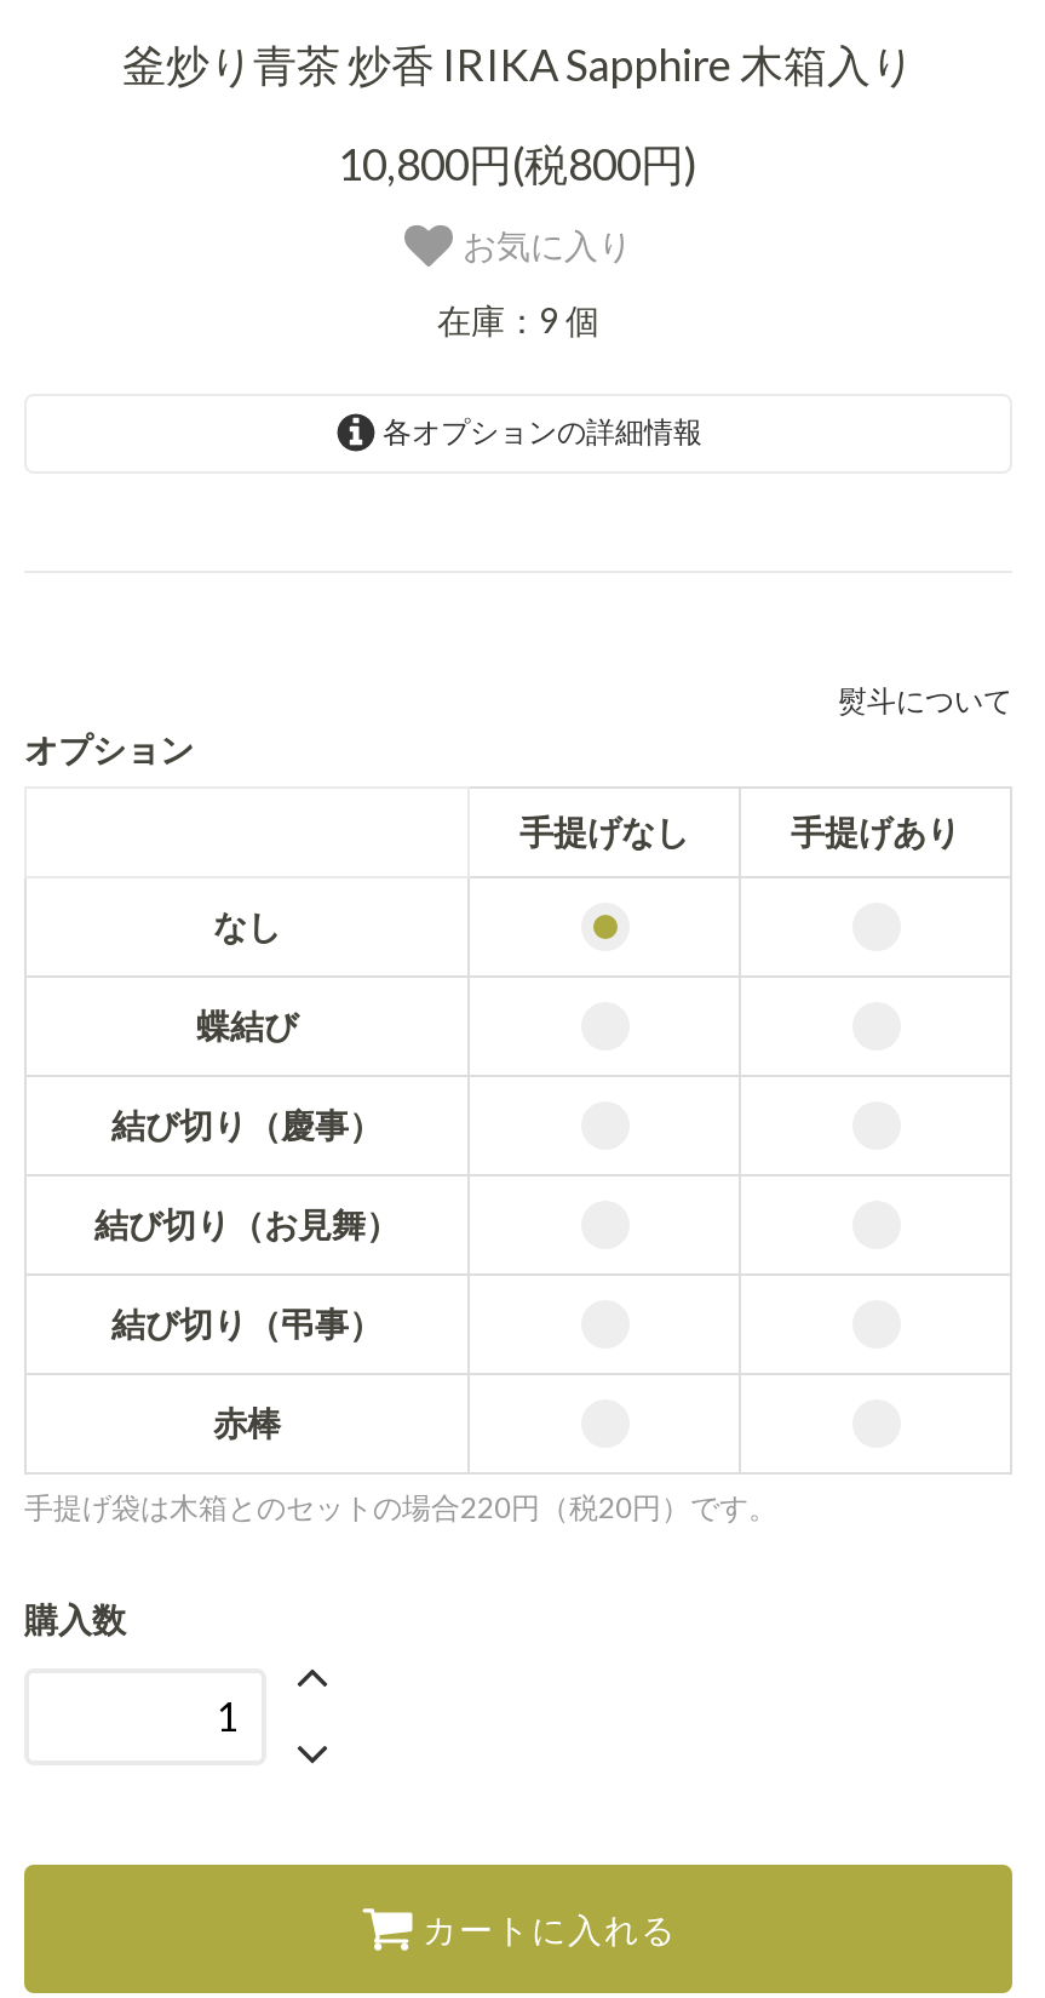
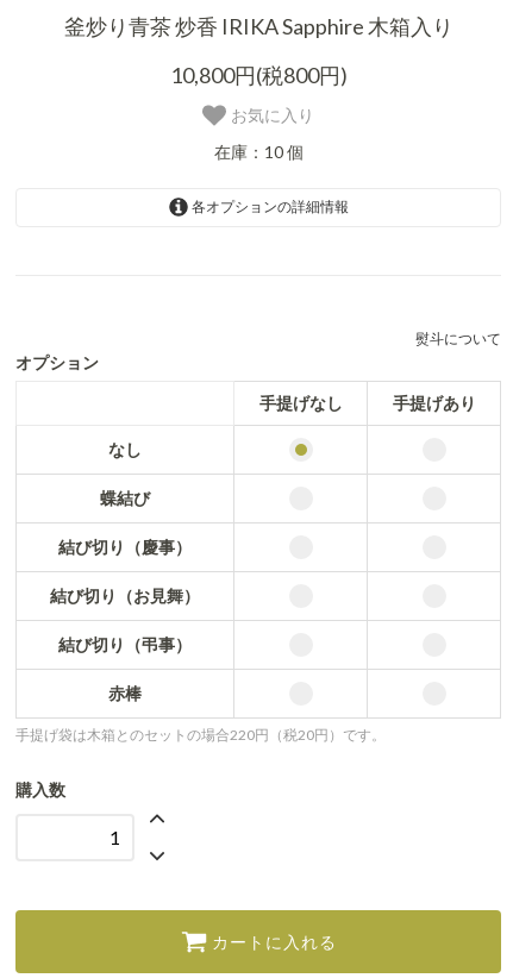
[437,298,599,339] 在庫：9 個 -> [214,141,303,161] 在庫：10 個

